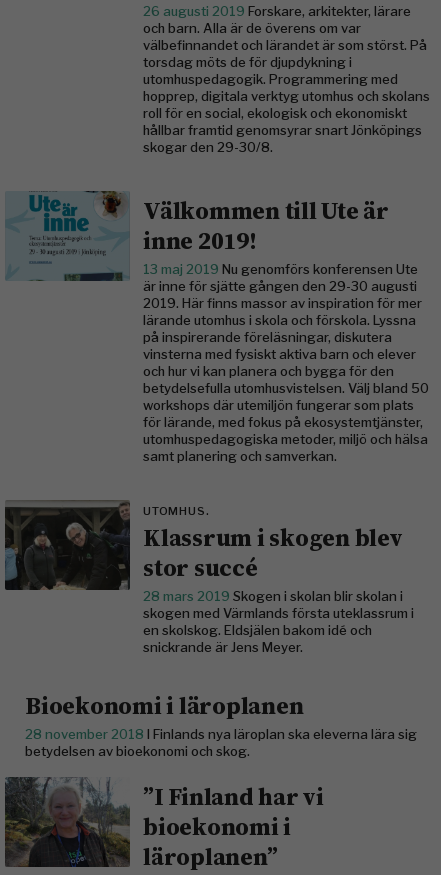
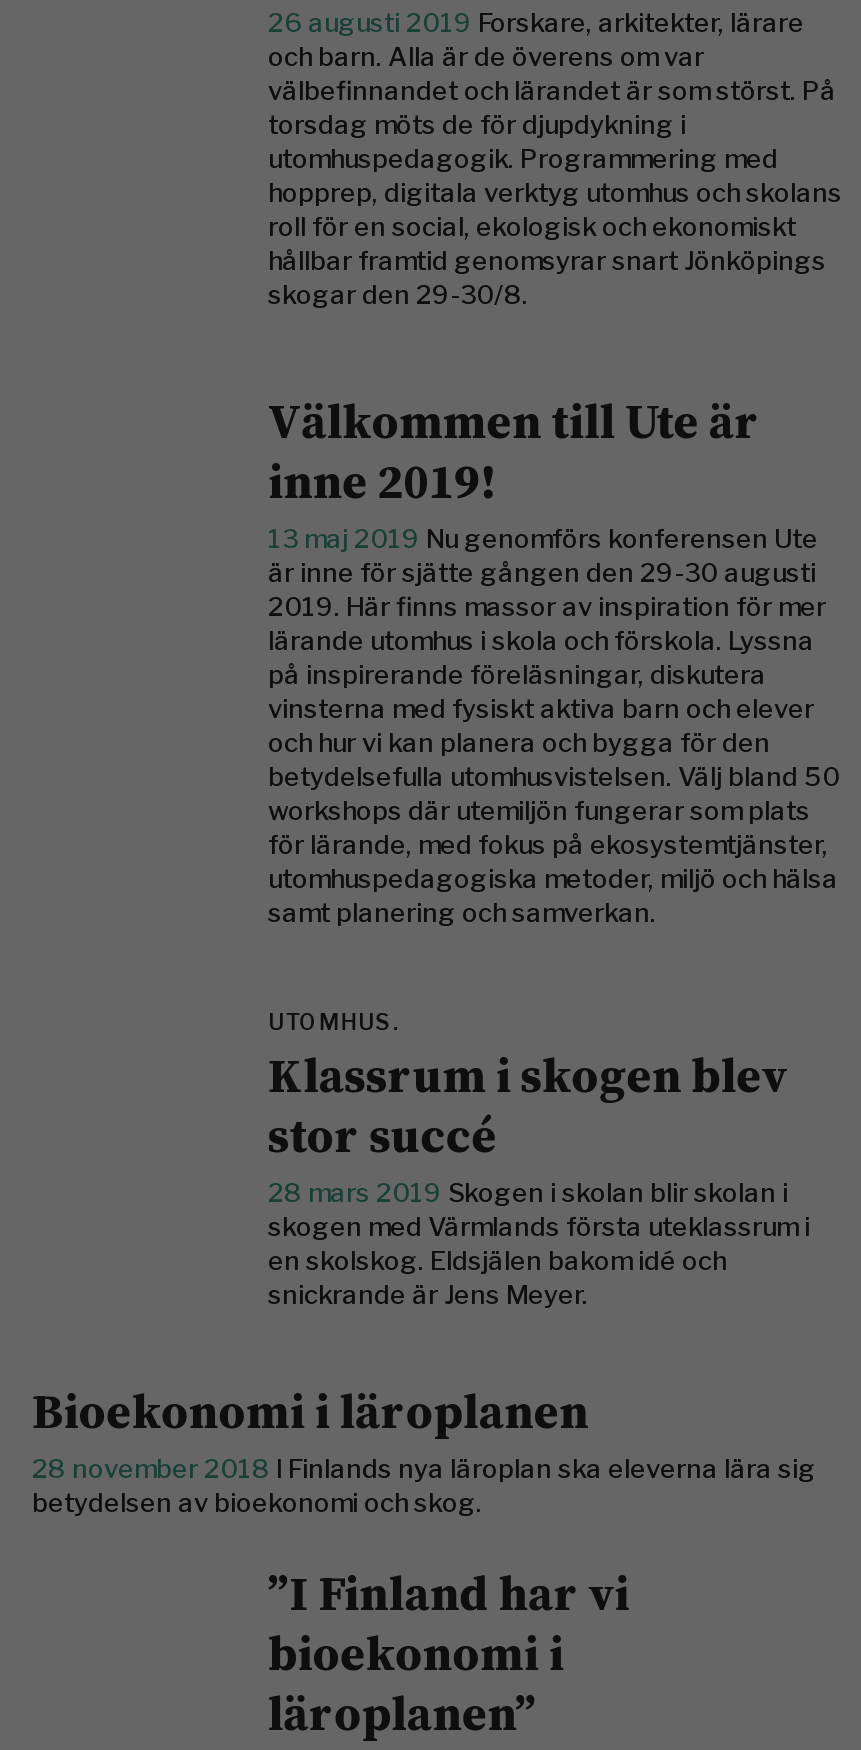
[4,190,131,282] [image] -> none
[4,499,131,591] [image] -> none
[4,776,131,868] [image] -> none

